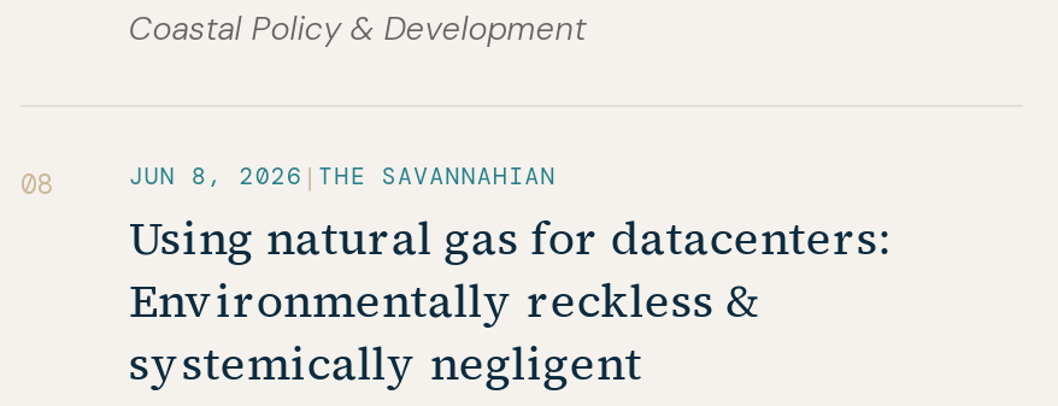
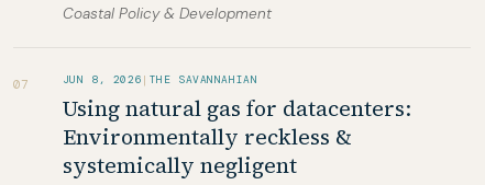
[20,168,54,202] 08 -> [13,76,29,92] 07

